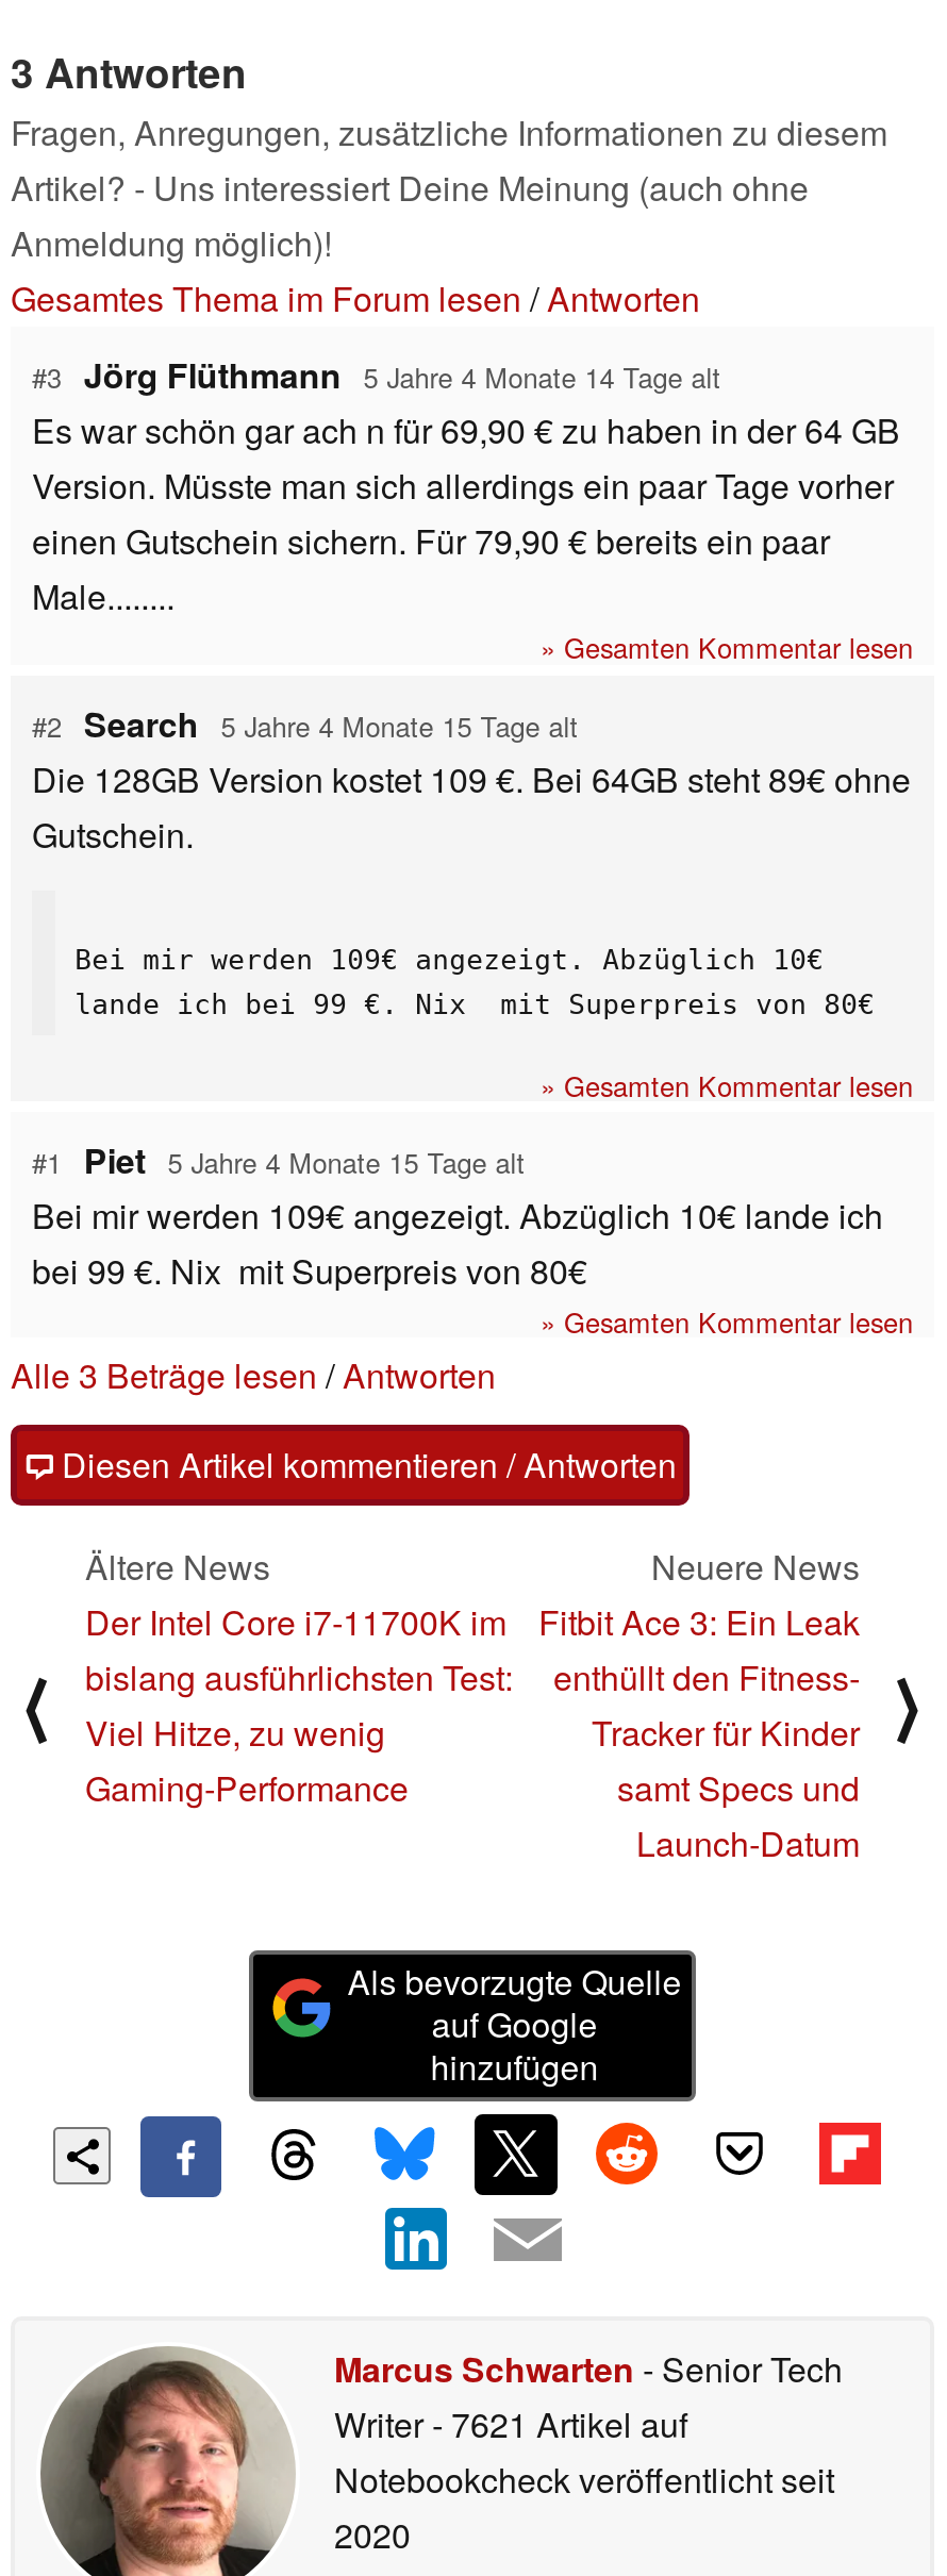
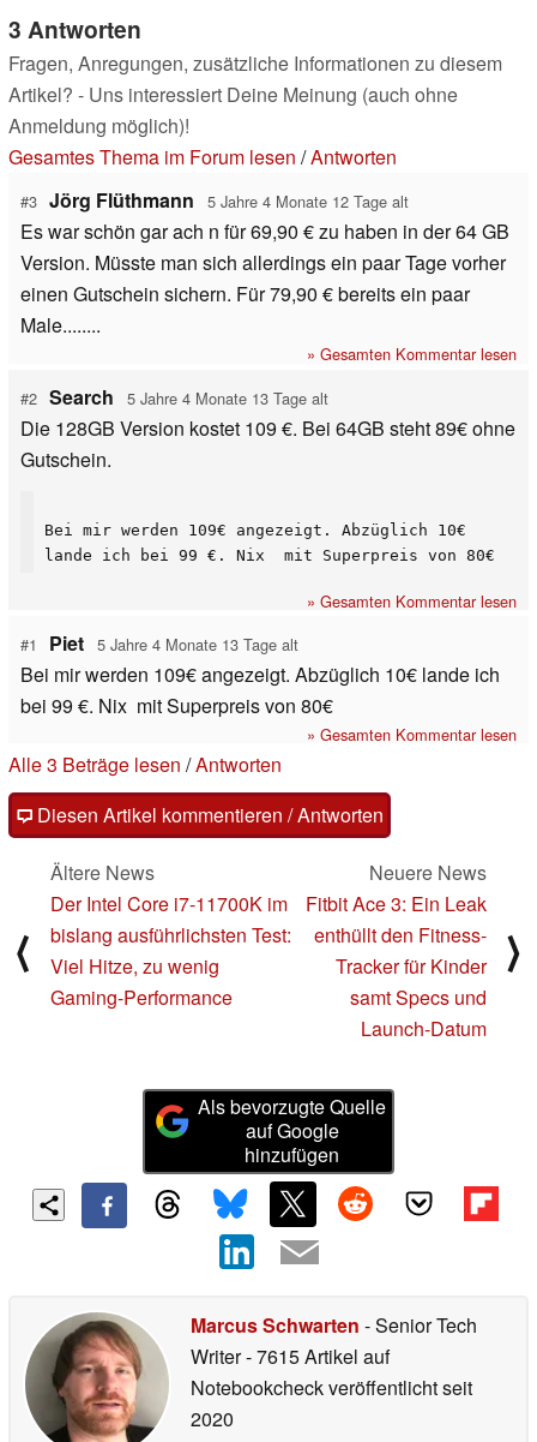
[32,351,721,400] #3 Jörg Flüthmann 5 Jahre 4 Monate 14 Tage alt -> [20,187,409,214] #3 Jörg Flüthmann 5 Jahre 4 Monate 12 Tage alt
[32,698,578,747] #2 Search 5 Jahre 4 Monate 15 Tage alt -> [20,383,328,410] #2 Search 5 Jahre 4 Monate 13 Tage alt
[32,1135,525,1184] #1 Piet 5 Jahre 4 Monate 15 Tage alt -> [20,629,298,657] #1 Piet 5 Jahre 4 Monate 13 Tage alt
[334,2399,687,2448] Writer - 7621 Artikel auf -> [191,1342,390,1370] Writer - 7615 Artikel auf

